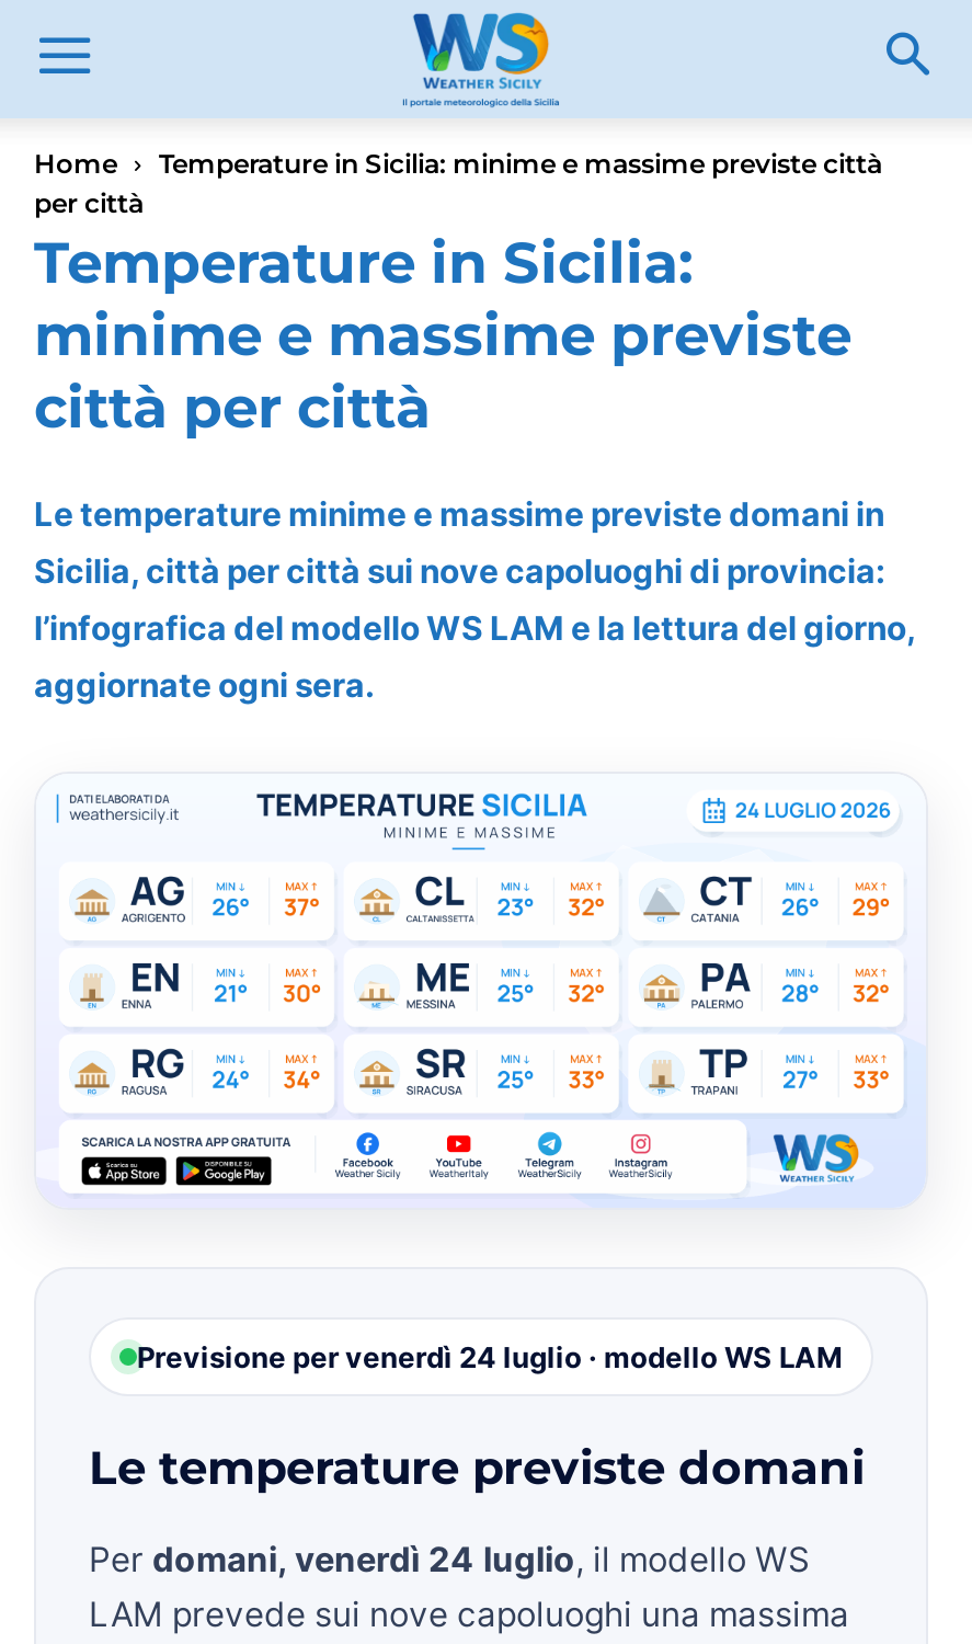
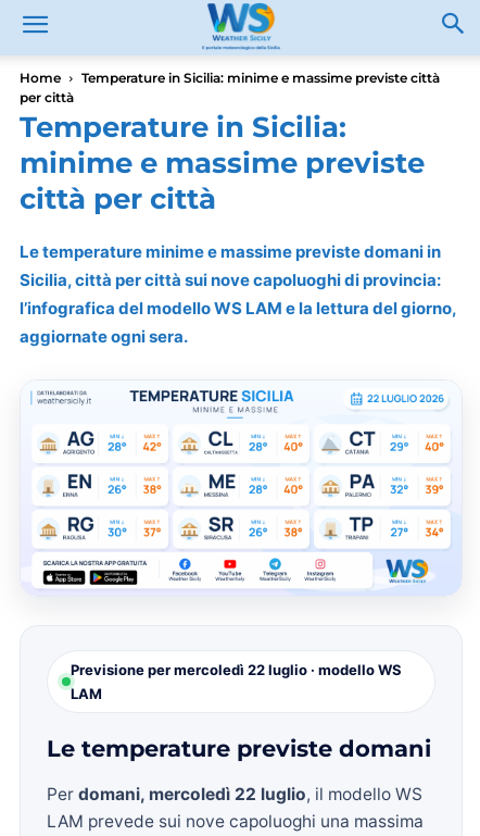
[137,1339,843,1374] Previsione per venerdì 24 luglio · modello WS LAM -> [70,661,401,702] Previsione per mercoledì 22 luglio · modello WS | LAM
[89,1538,810,1580] Per domani, venerdì 24 luglio, il modello WS -> [47,784,422,804] Per domani, mercoledì 22 luglio, il modello WS

